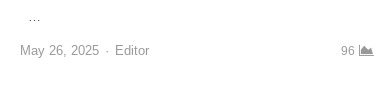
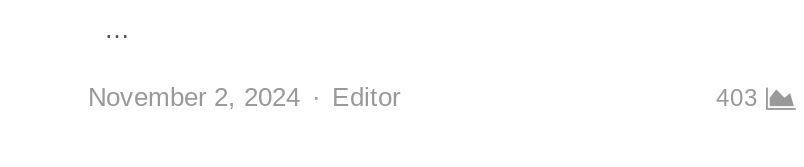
[20,42,149,57] May 26, 2025 Editor -> [88,83,400,113] November 2, 2024 Editor
[341,43,355,57] 96 -> [716,85,758,113] 403

